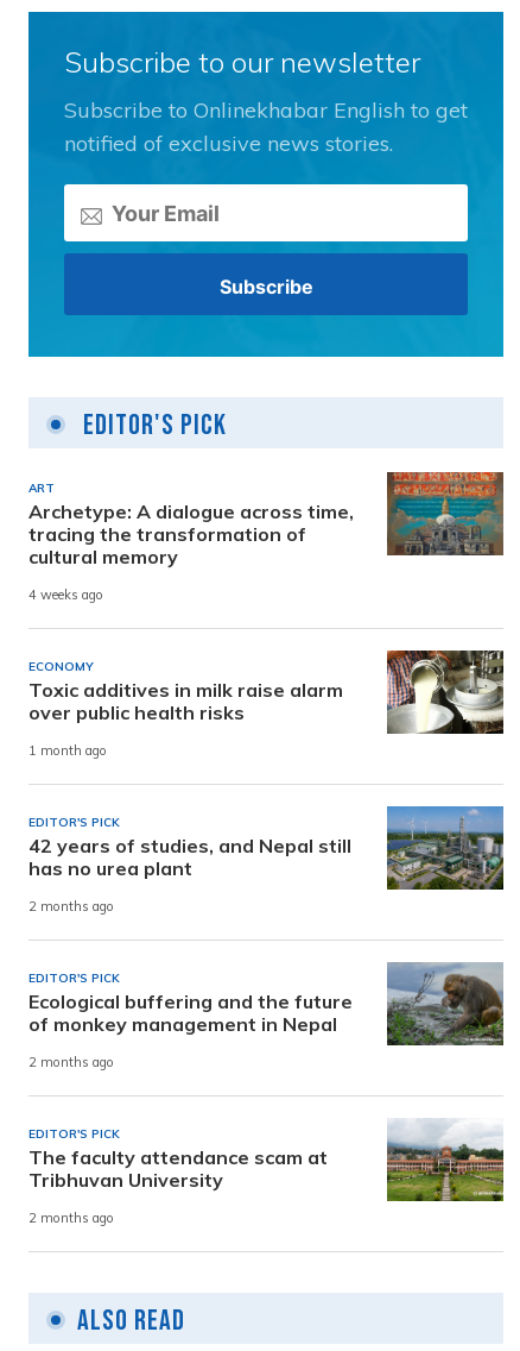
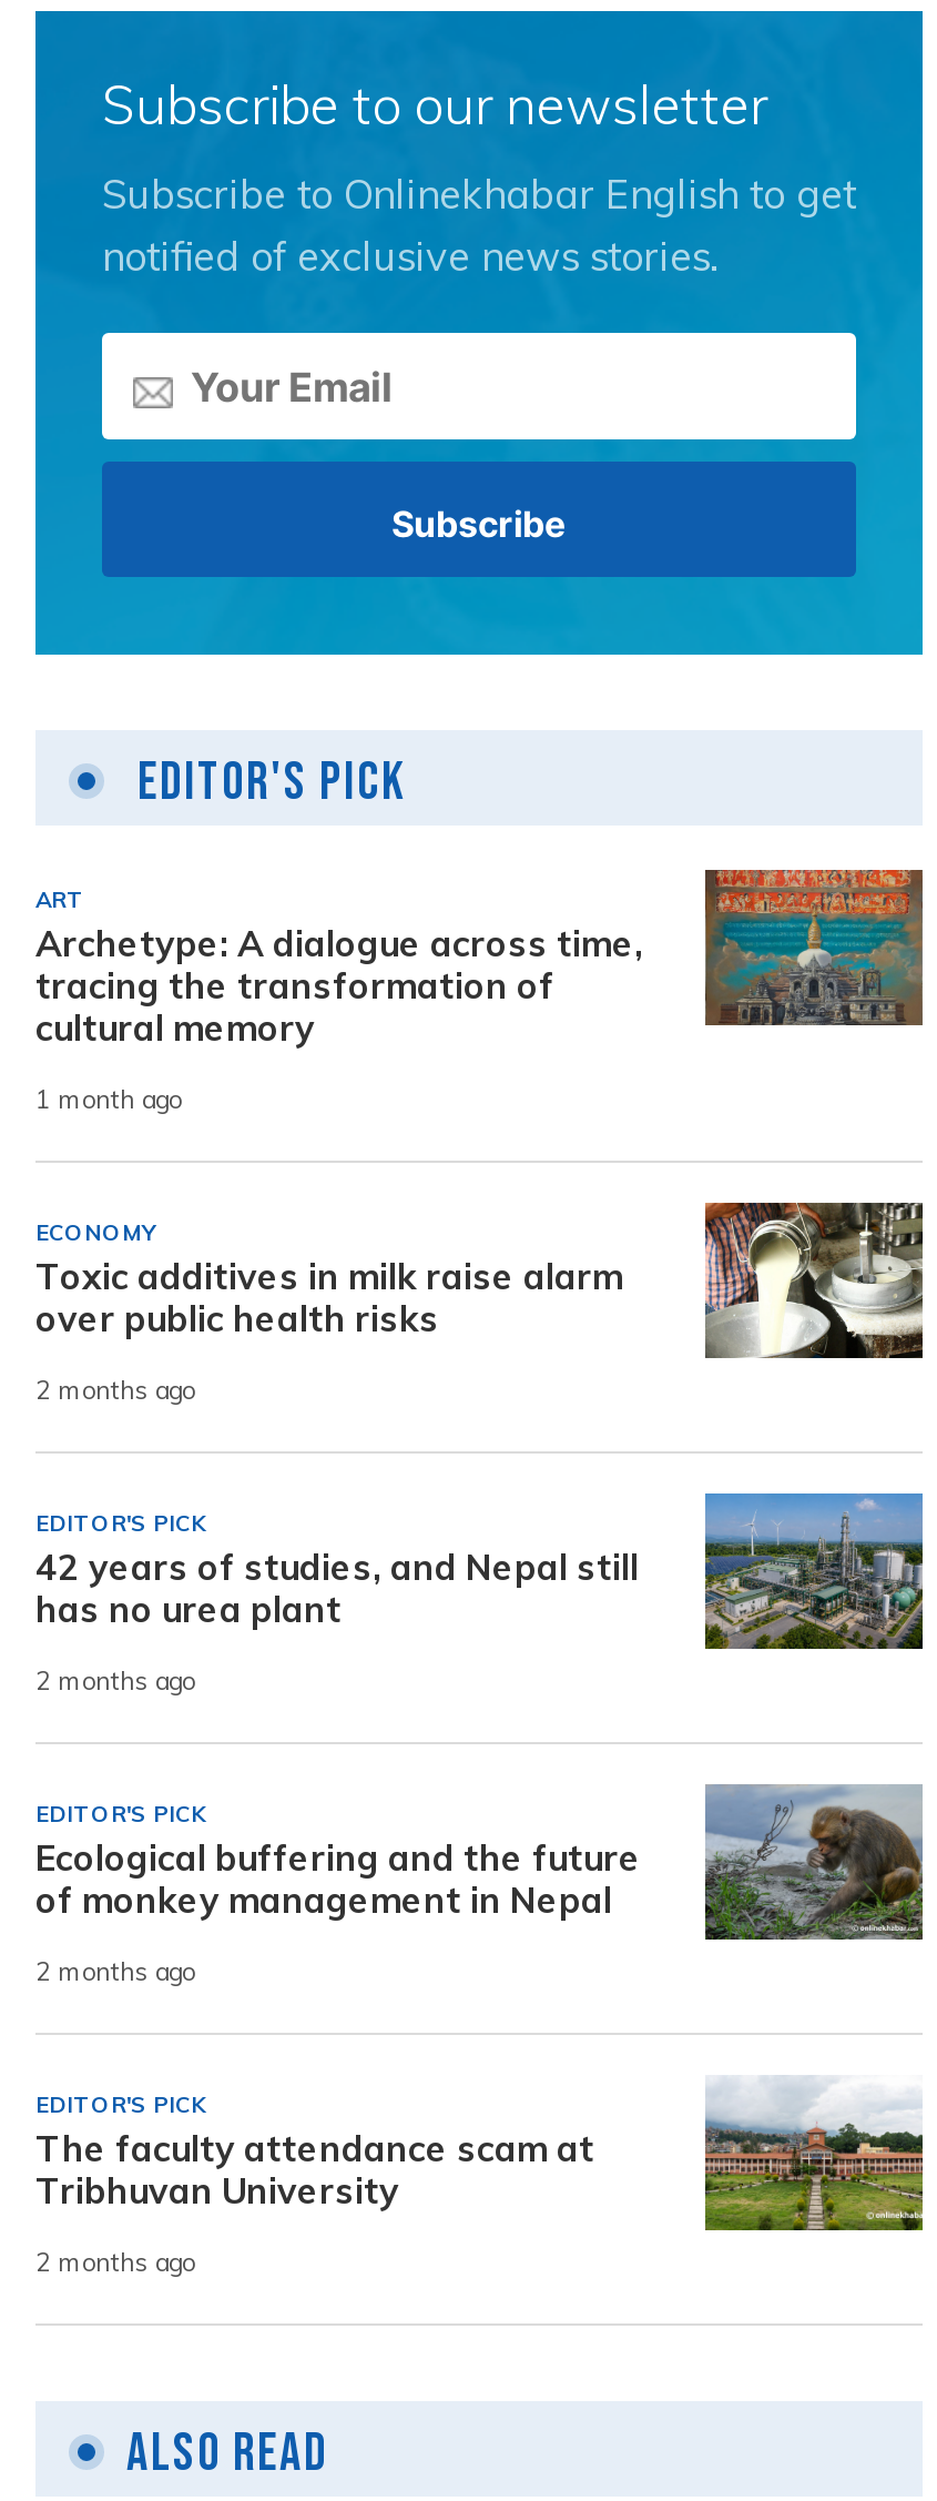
[28,587,103,604] 4 weeks ago -> [35,1084,182,1115] 1 month ago
[28,743,107,759] 1 month ago -> [35,1375,195,1406] 2 months ago

